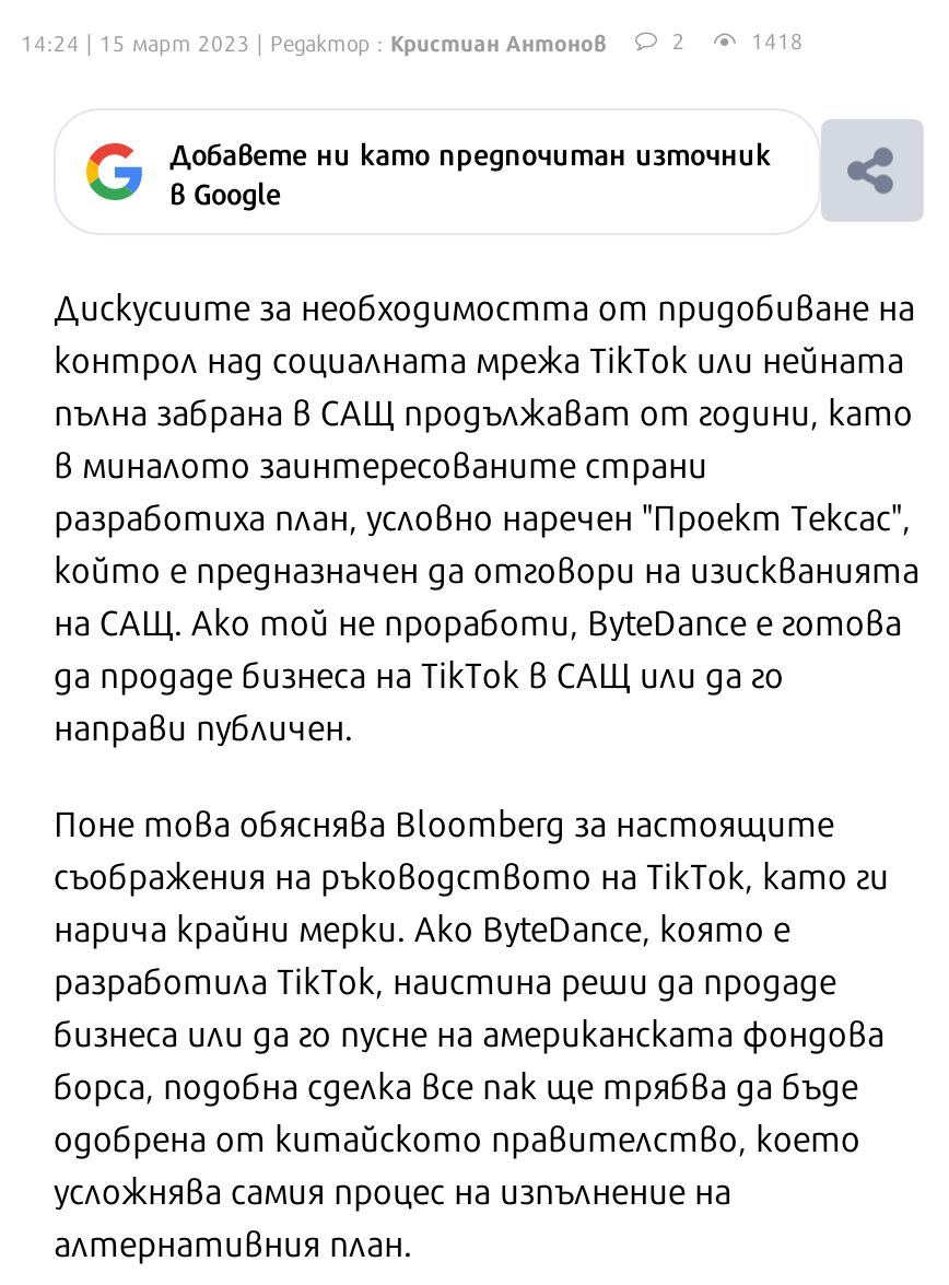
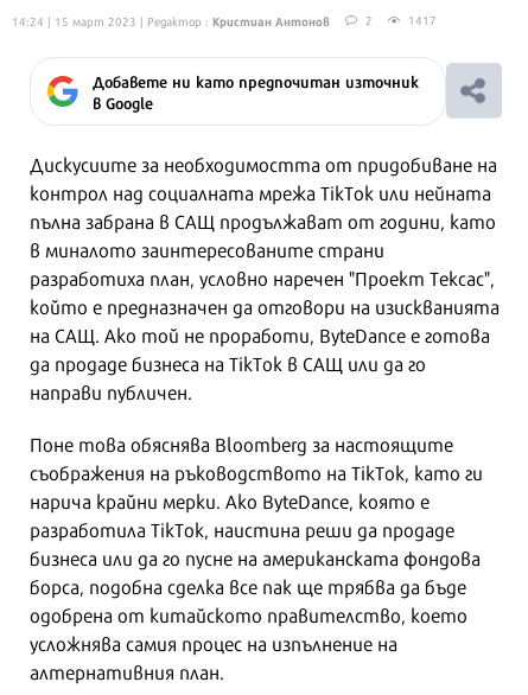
[751,23,804,56] 1418 -> [408,11,437,29] 1417

